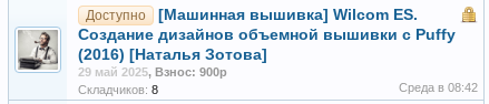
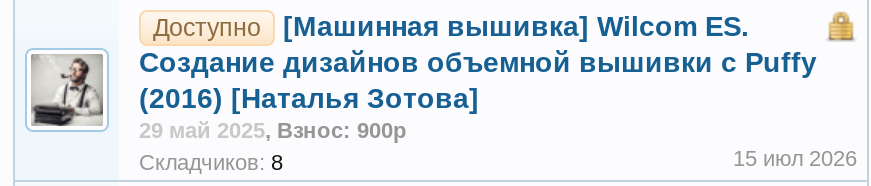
[399,81,478,94] Среда в 08:42 -> [733,146,857,170] 15 июл 2026

